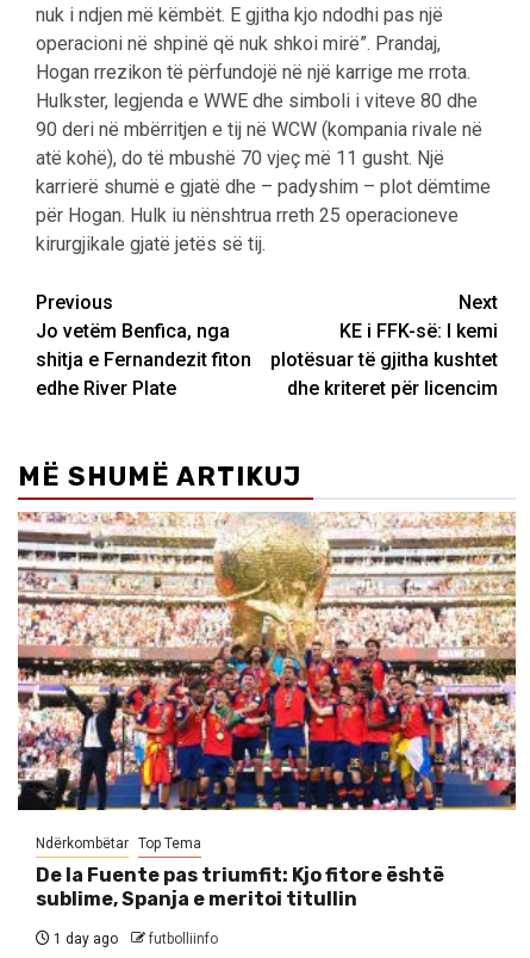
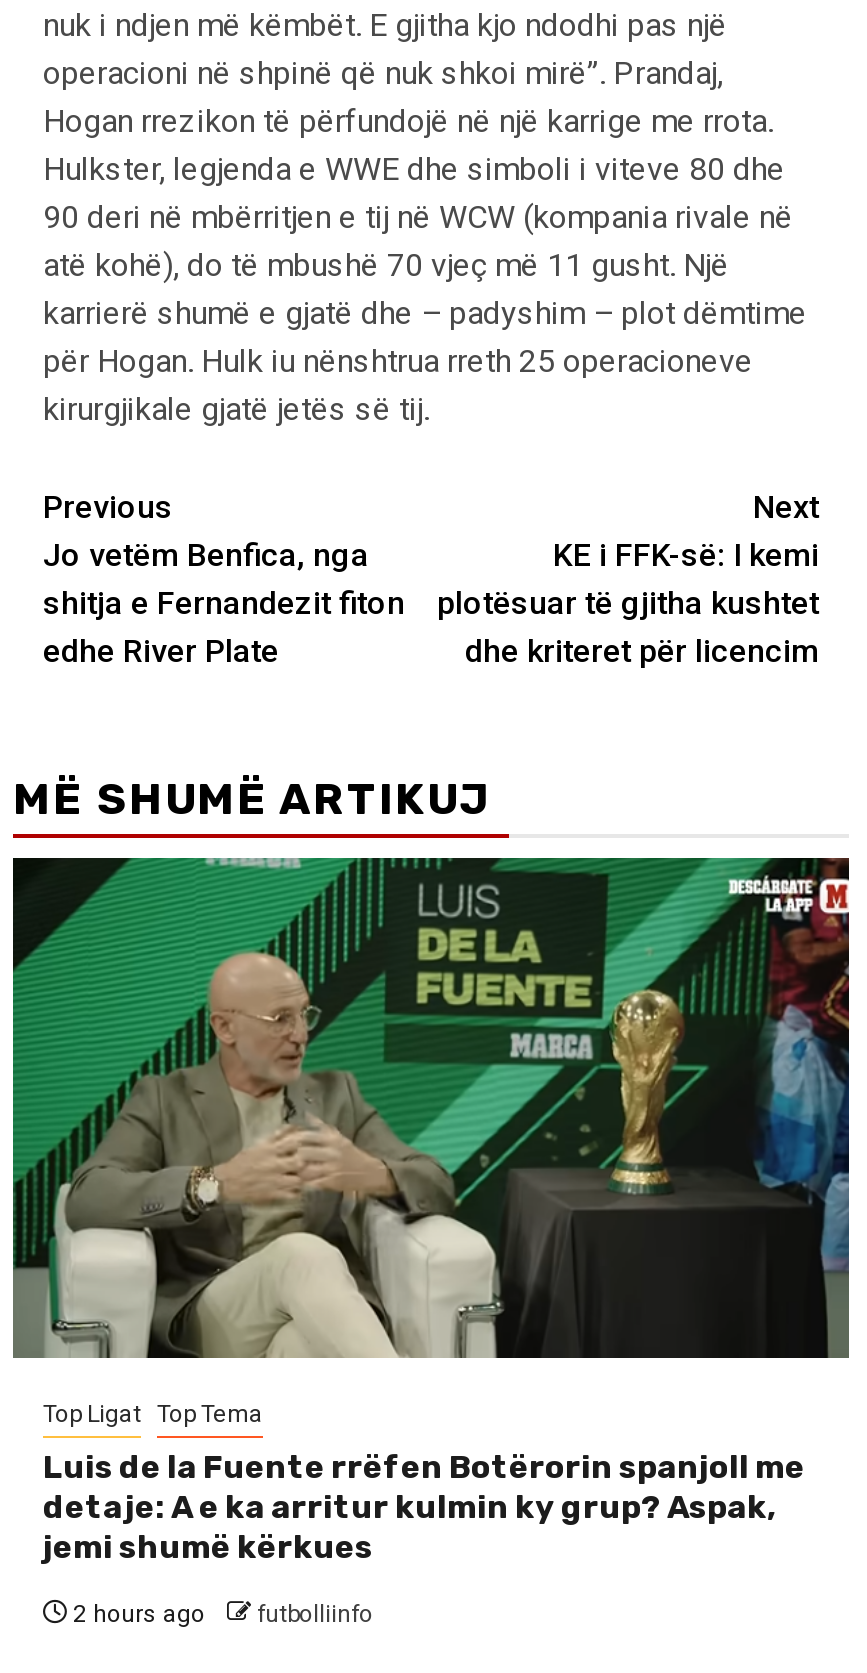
[17,511,517,852] [image] | Ndërkombëtar Top Tema -> [11,856,851,1428] [image] | Top Ligat Top Tema
[36,864,444,910] De la Fuente pas triumfit: Kjo fitore është | sublime, Spanja e meritoi titullin -> [43,1448,805,1566] Luis de la Fuente rrëfen Botërorin spanjoll me | detaje: A e ka arritur kulmin ky grup? Aspak, | jemi shumë kërkues
[50,930,218,947] 1 day ago futbolliinfo -> [67,1600,373,1628] 2 hours ago futbolliinfo

